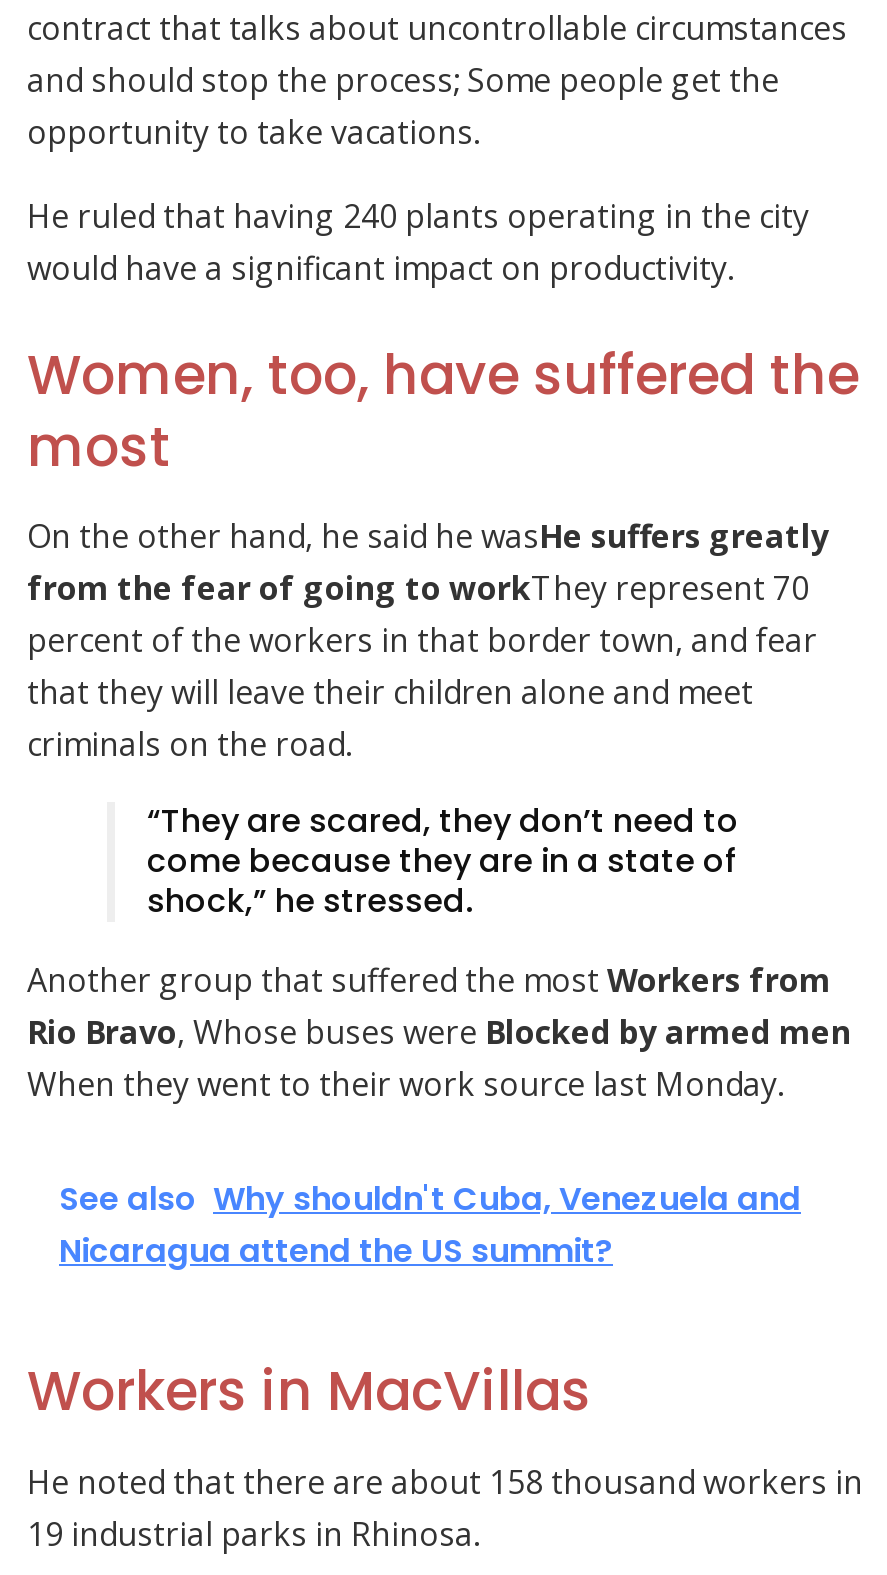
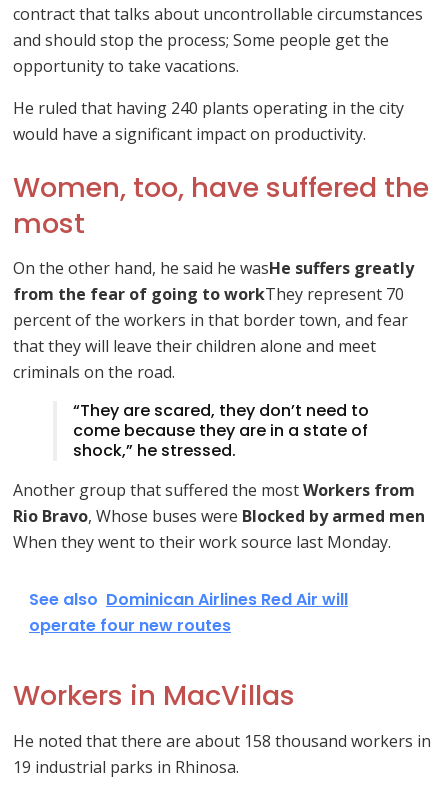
[59,1177,801,1275] See also Why shouldn't Cuba, Venezuela and | Nicaragua attend the US summit? -> [29,588,348,637] See also Dominican Airlines Red Air will | operate four new routes

